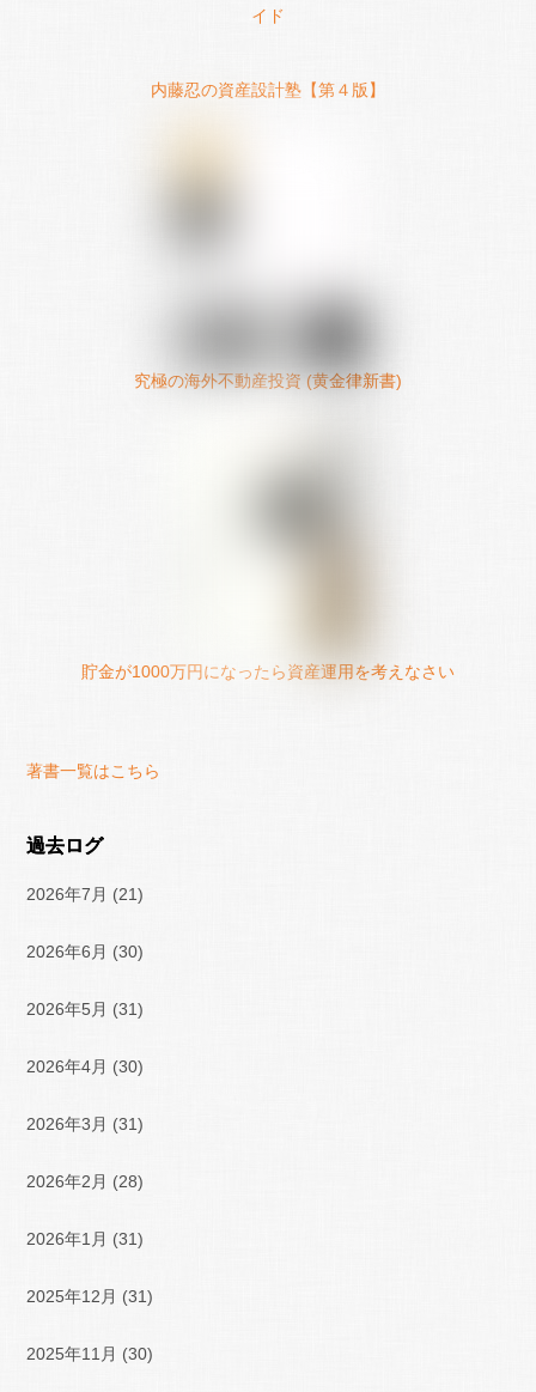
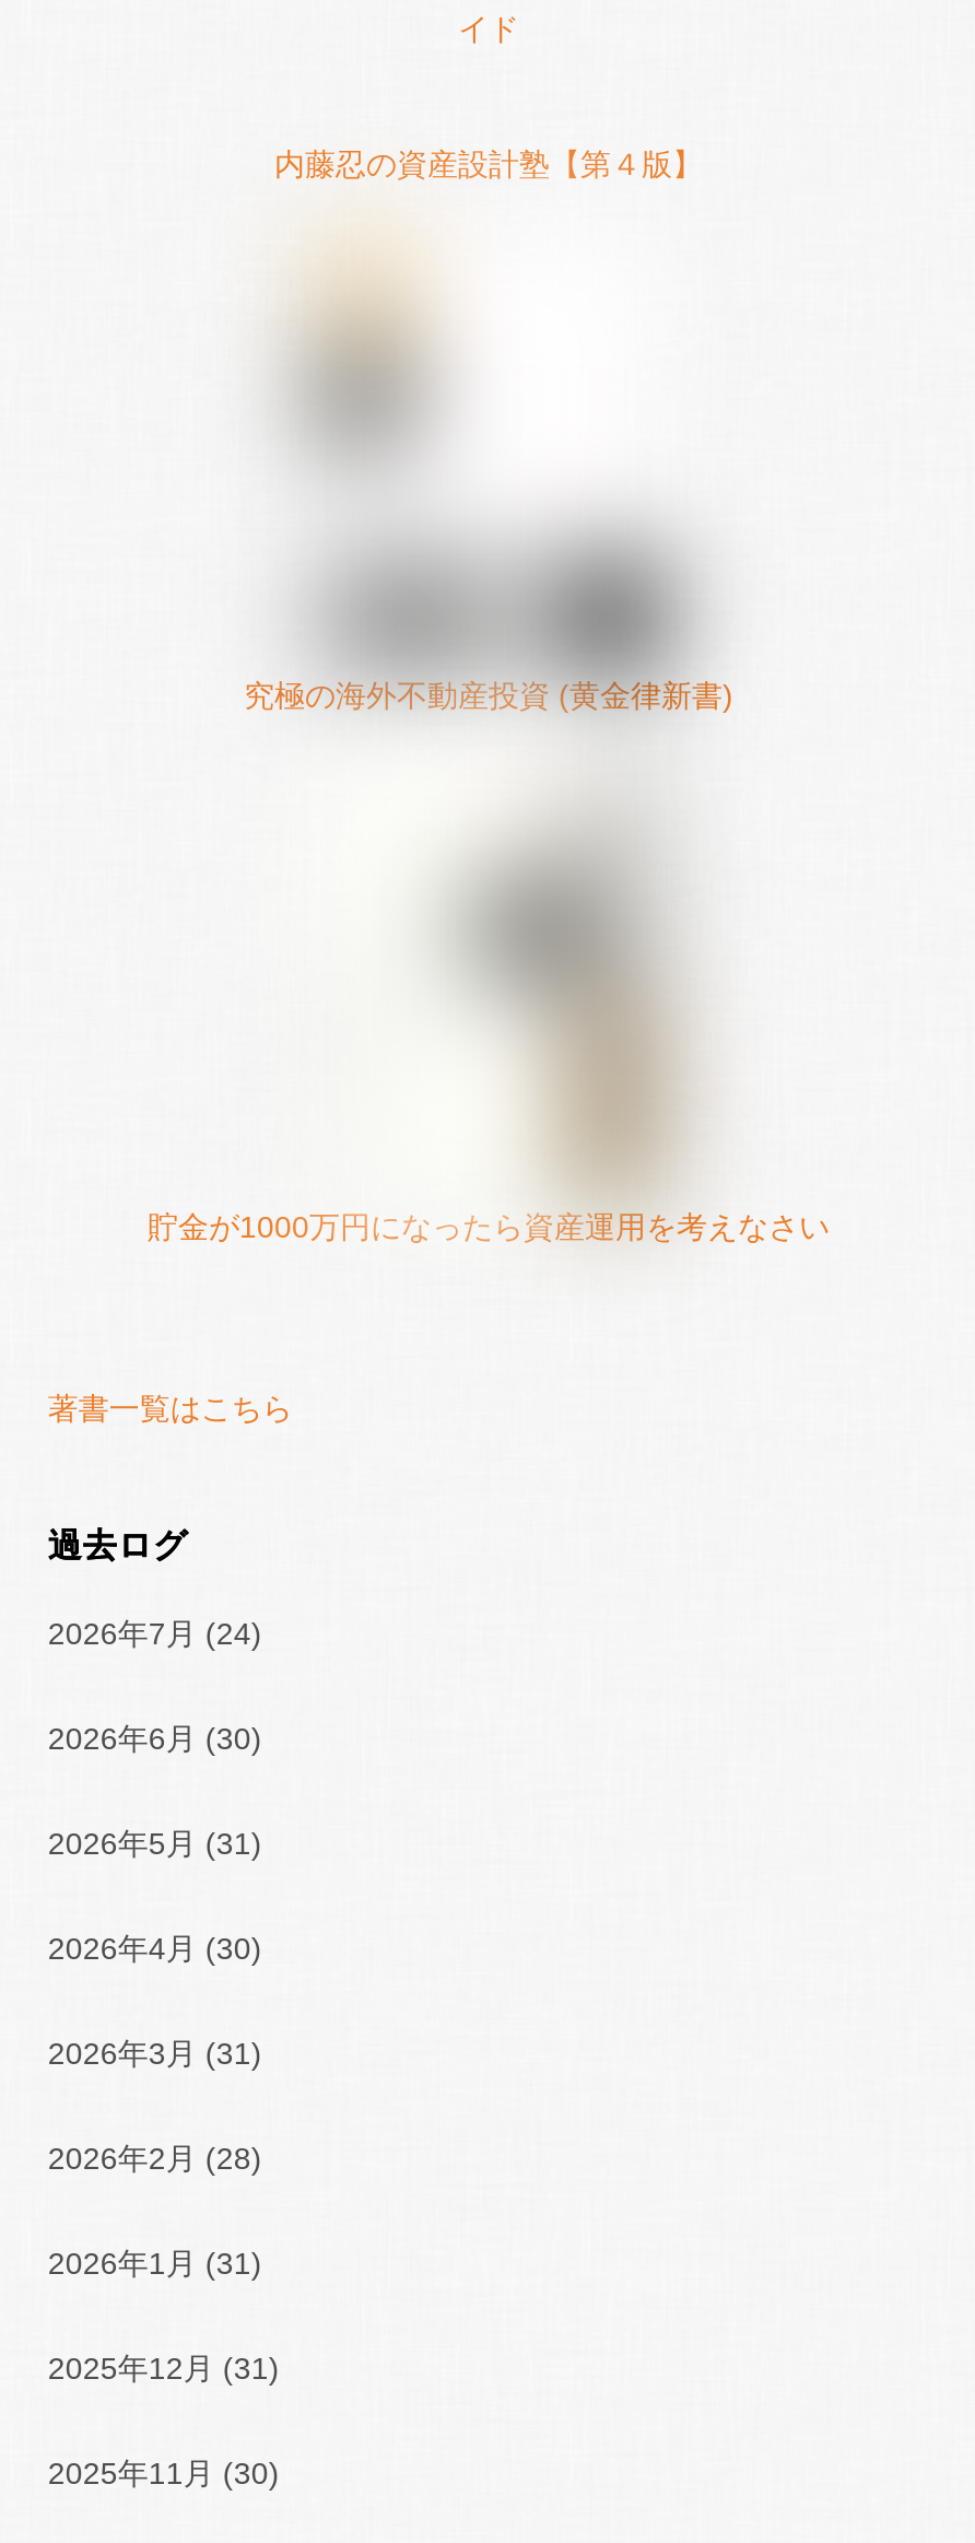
[27,885,144,904] 2026年7月(21) -> [48,1616,262,1651] 2026年7月(24)

